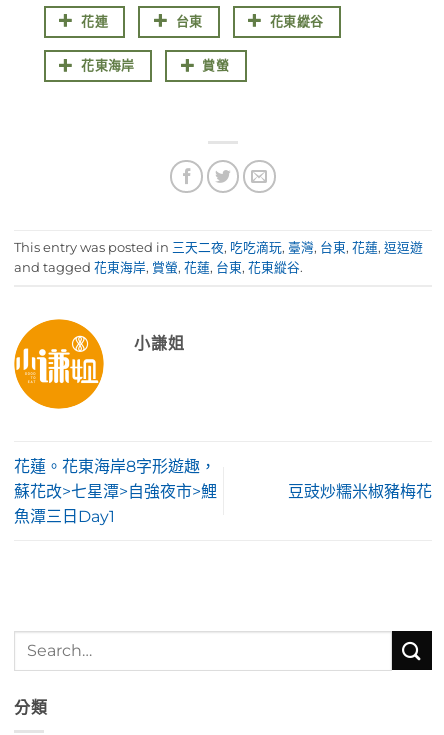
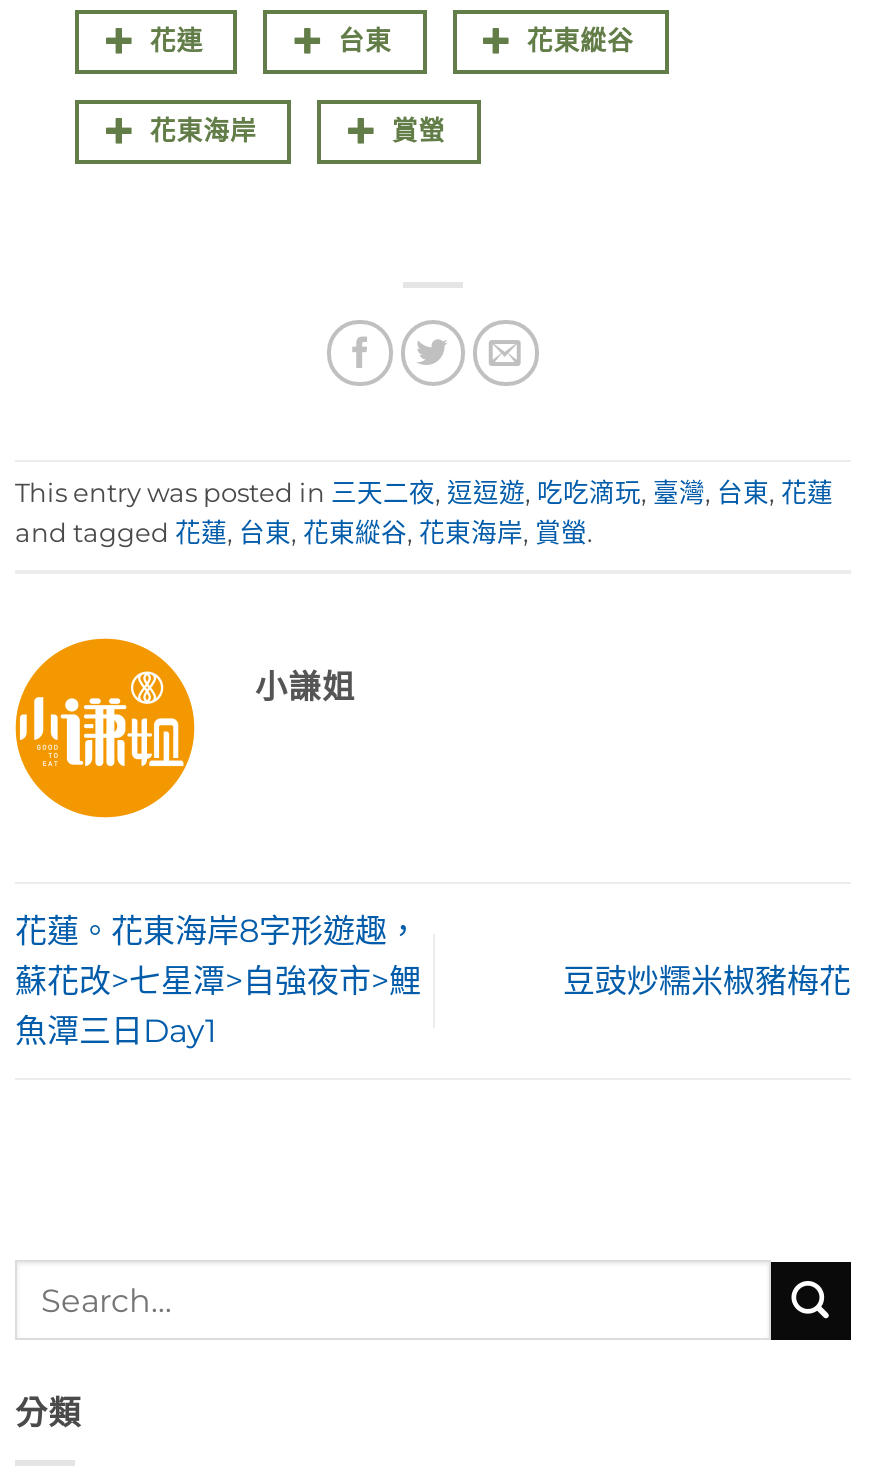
[14,240,423,255] This entry was posted in三天二夜,吃吃滴玩,臺灣,台東,花蓮,逗逗遊 -> [15,478,833,508] This entry was posted in三天二夜,逗逗遊,吃吃滴玩,臺灣,台東,花蓮
[14,260,303,275] and tagged花東海岸,賞螢,花蓮,台東,花東縱谷. -> [15,518,593,548] and tagged花蓮,台東,花東縱谷,花東海岸,賞螢.

